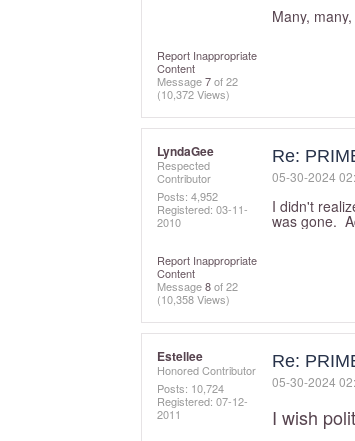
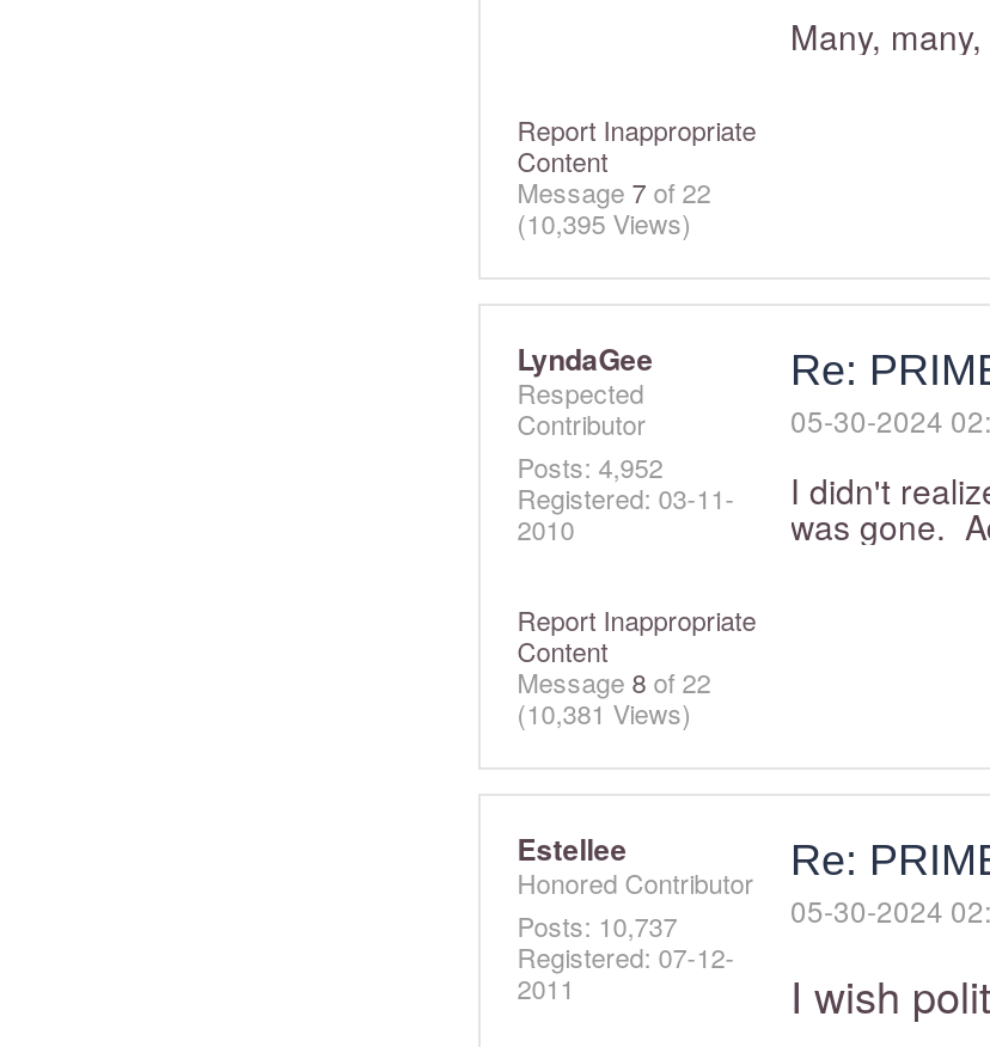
[157,86,230,102] (10,372 Views) -> [517,203,692,241] (10,395 Views)
[157,291,230,307] (10,358 Views) -> [517,693,692,731] (10,381 Views)
[157,380,224,396] Posts: 10,724 -> [517,906,677,944] Posts: 10,737

